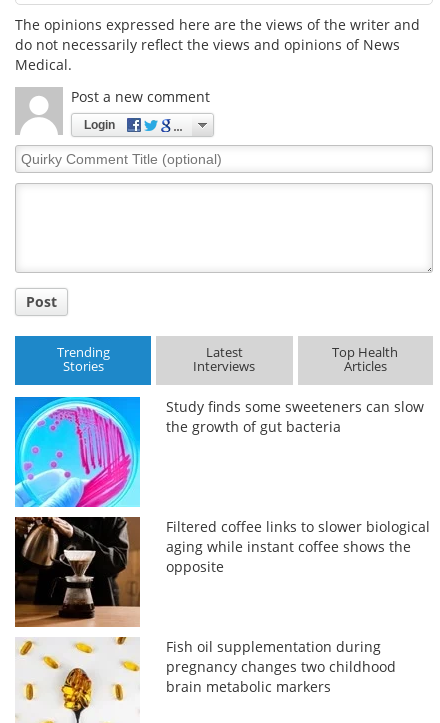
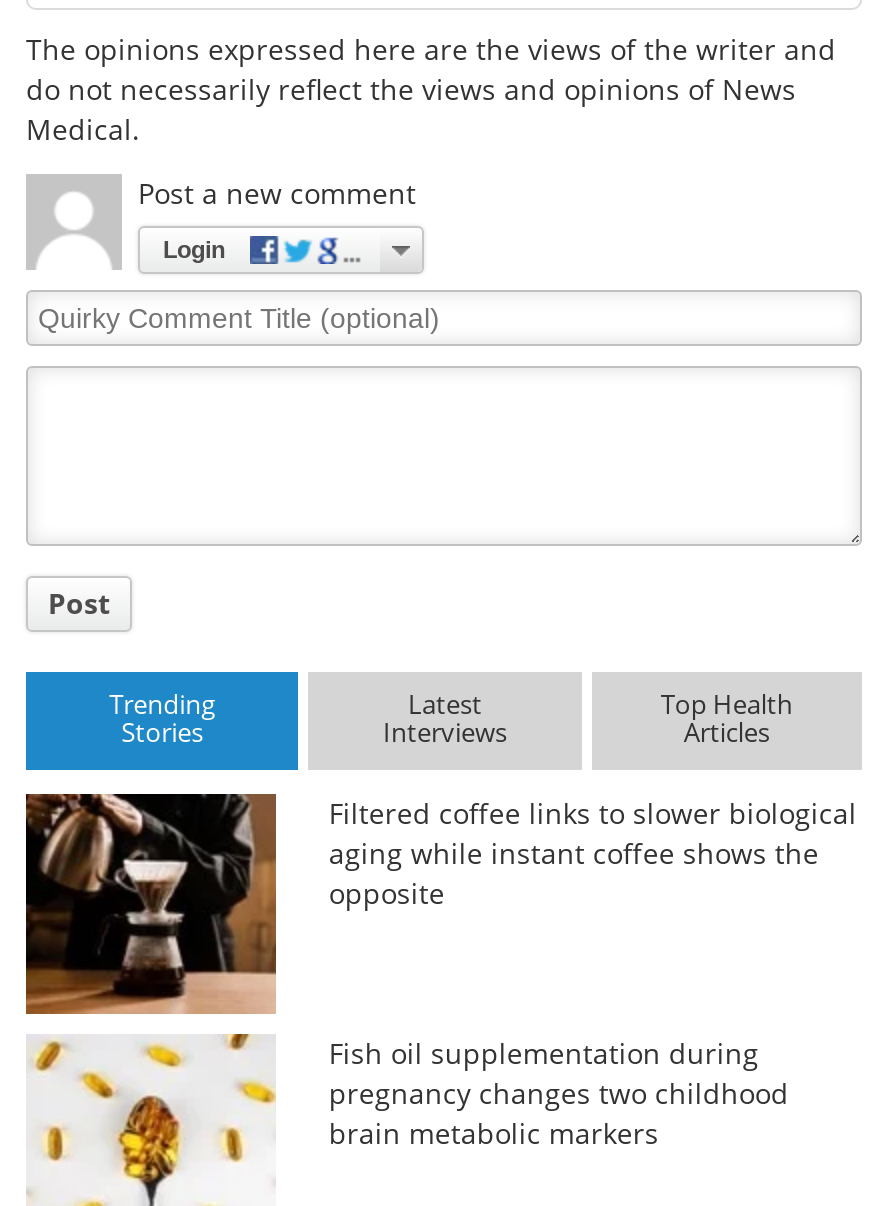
[14,396,424,508] [image] | Study finds some sweeteners can slow | the growth of gut bacteria -> none

